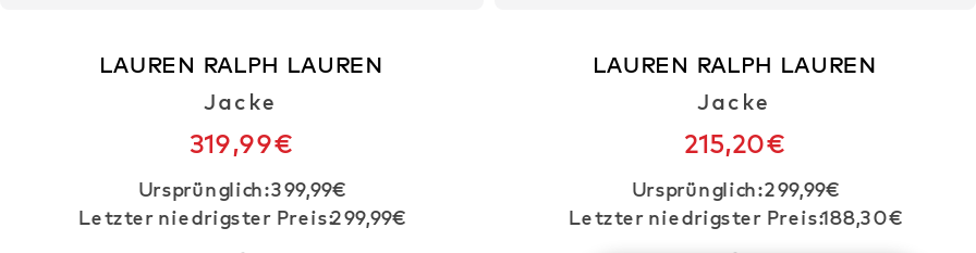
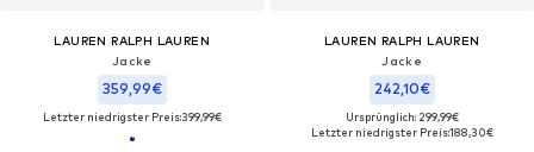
[78,127,405,230] 319,99€ | Ursprünglich: 399,99€ | Letzter niedrigster Preis:299,99€ -> [43,80,221,124] 359,99€ | Letzter niedrigster Preis:399,99€
[684,127,786,160] 215,20€ -> [374,80,430,98] 242,10€

